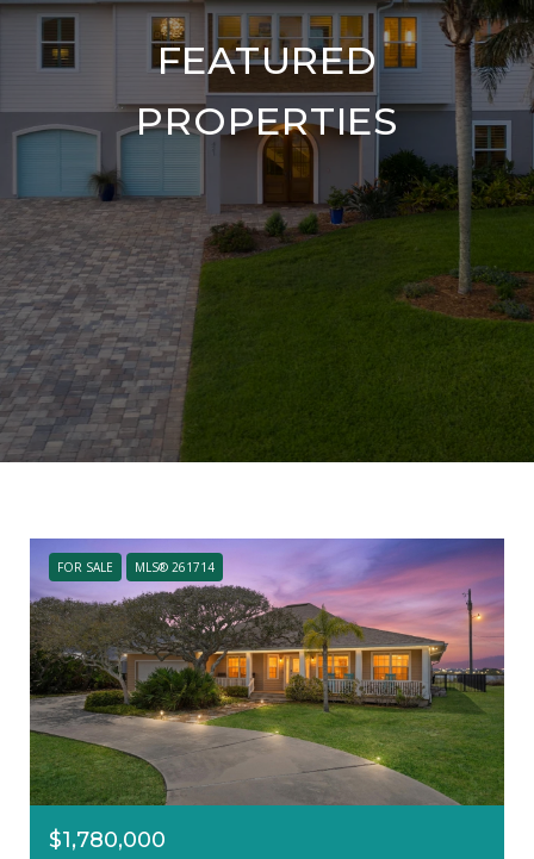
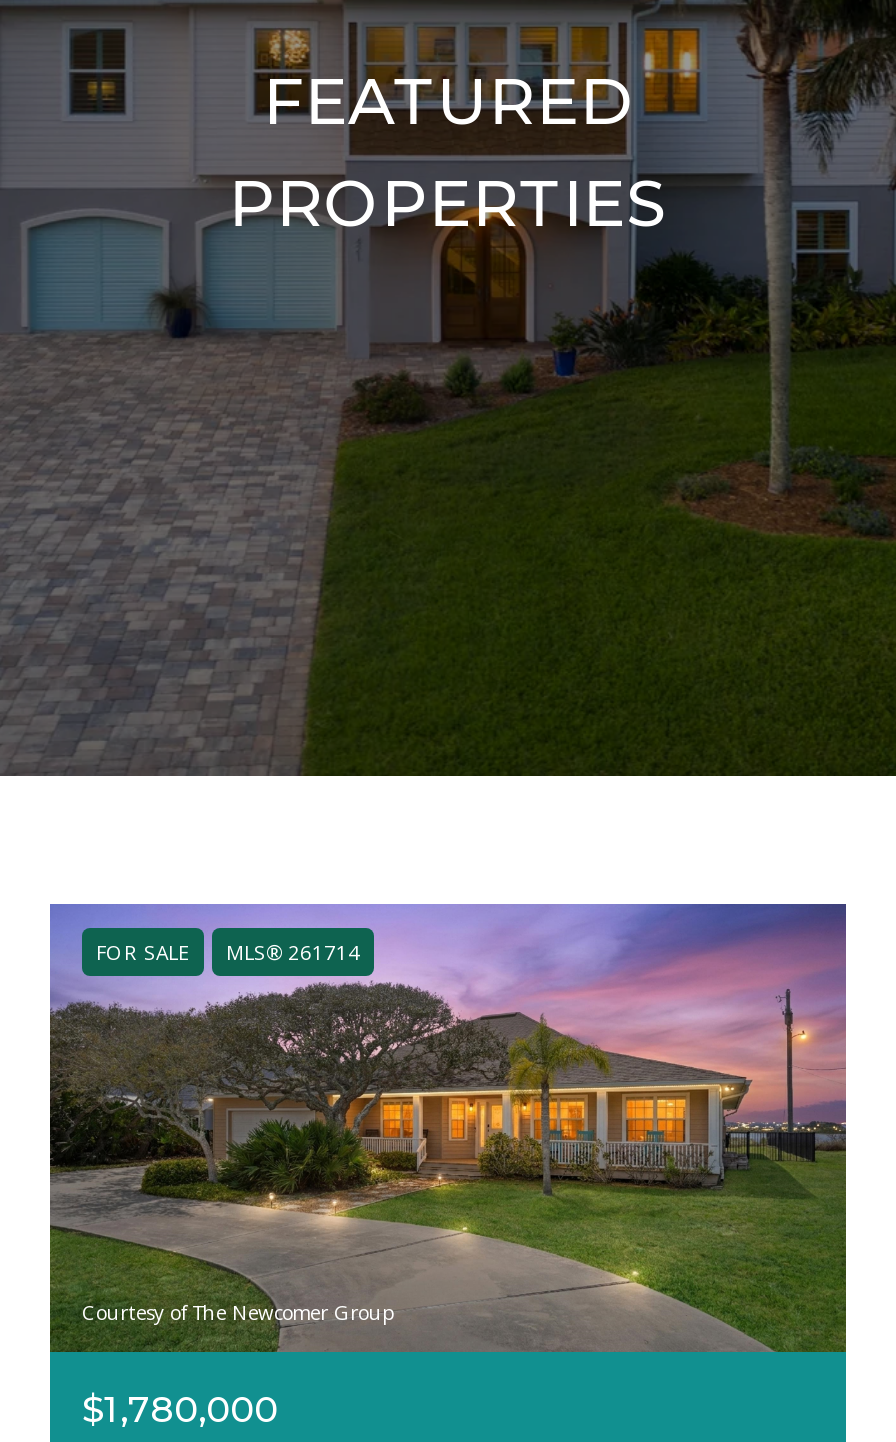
none -> [82,1298,394,1326] Courtesy of The Newcomer Group

